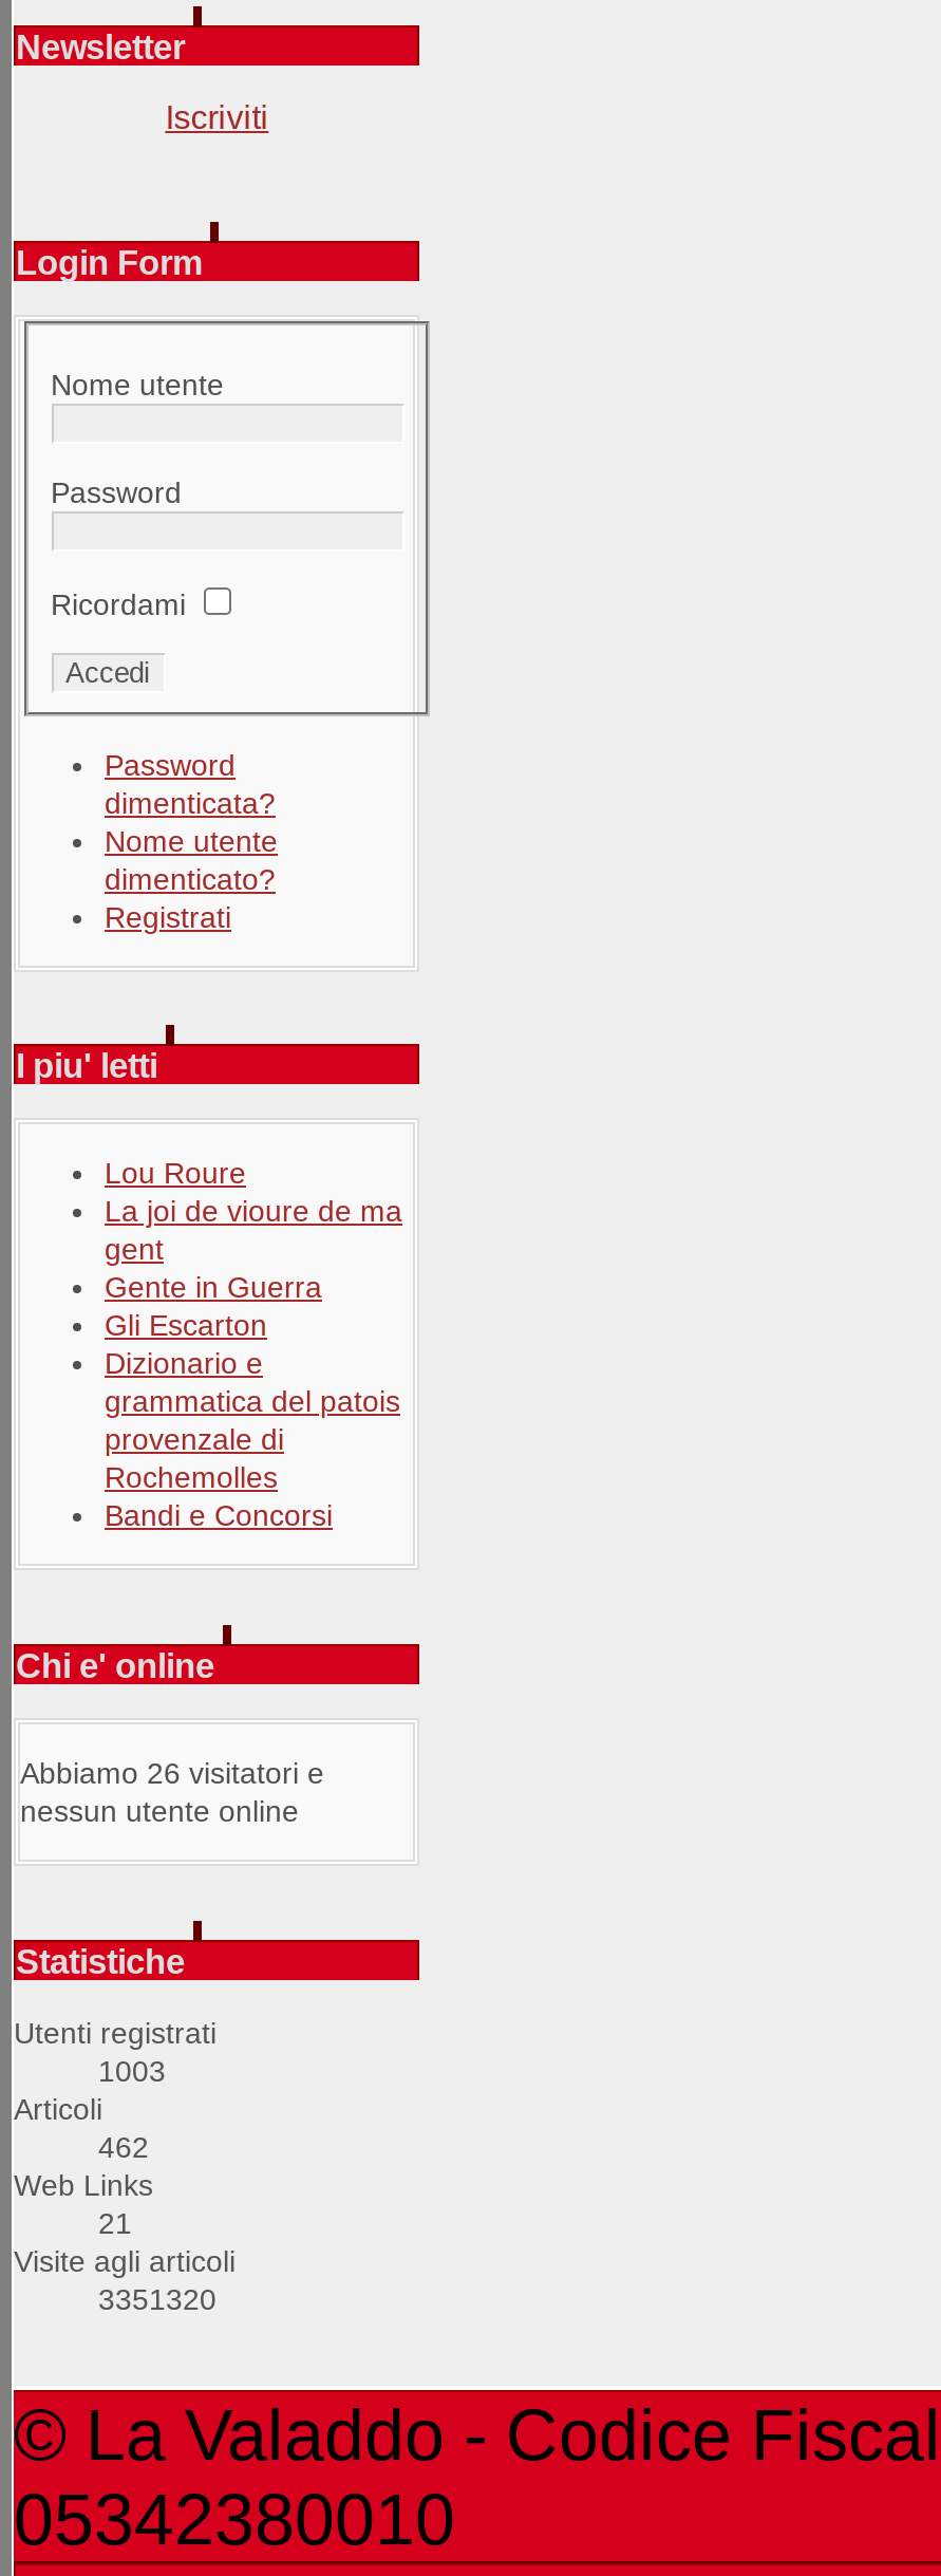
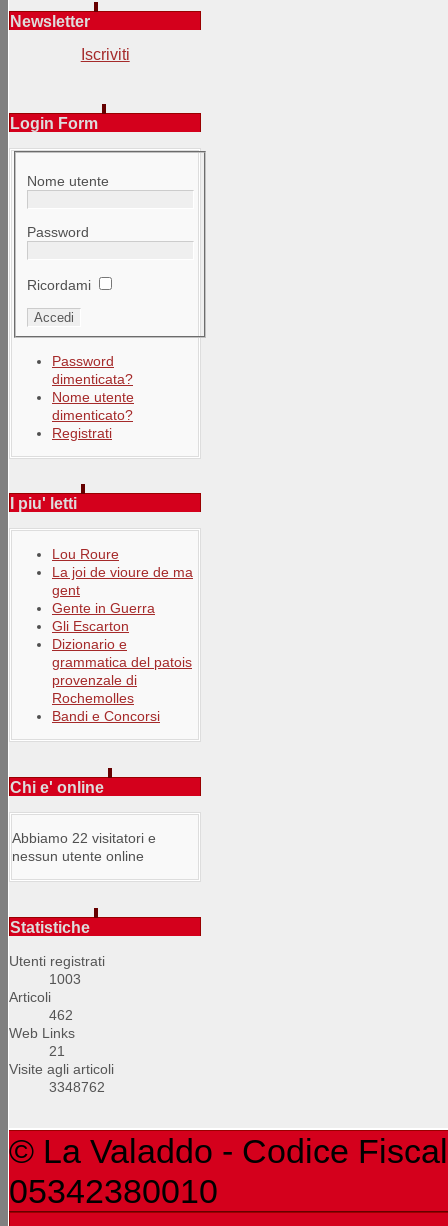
[20,1756,324,1790] Abbiamo 26 visitatori e -> [12,830,156,846] Abbiamo 22 visitatori e
[98,2282,217,2316] 3351320 -> [49,1079,105,1095] 3348762

